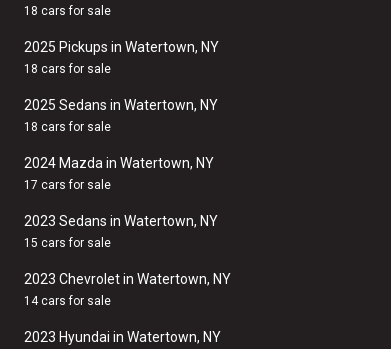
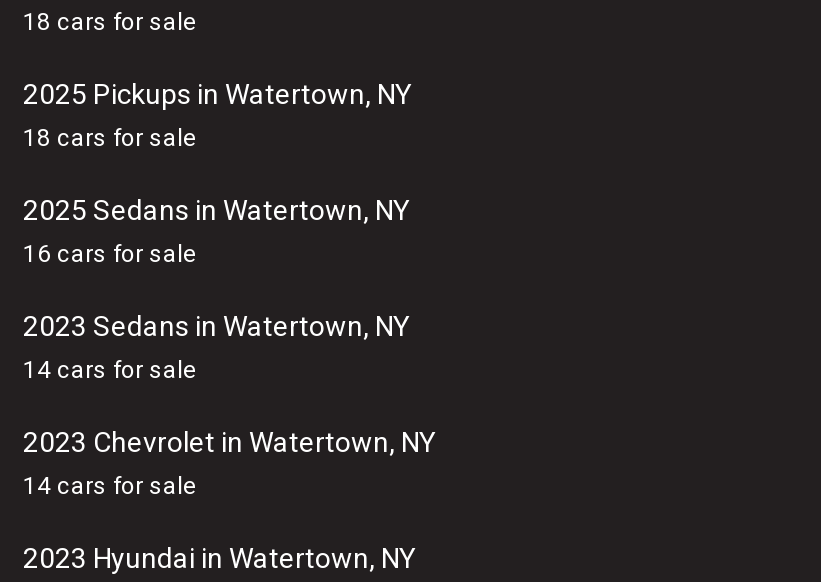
[24,120,214,192] 18 cars for sale | 2024 Mazda in Watertown, NY | 17 cars for sale -> [23,240,197,268] 16 cars for sale
[24,236,111,250] 15 cars for sale -> [23,356,197,384] 14 cars for sale

